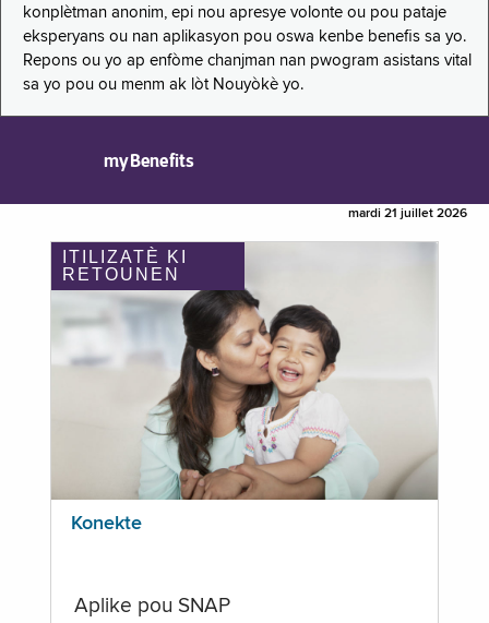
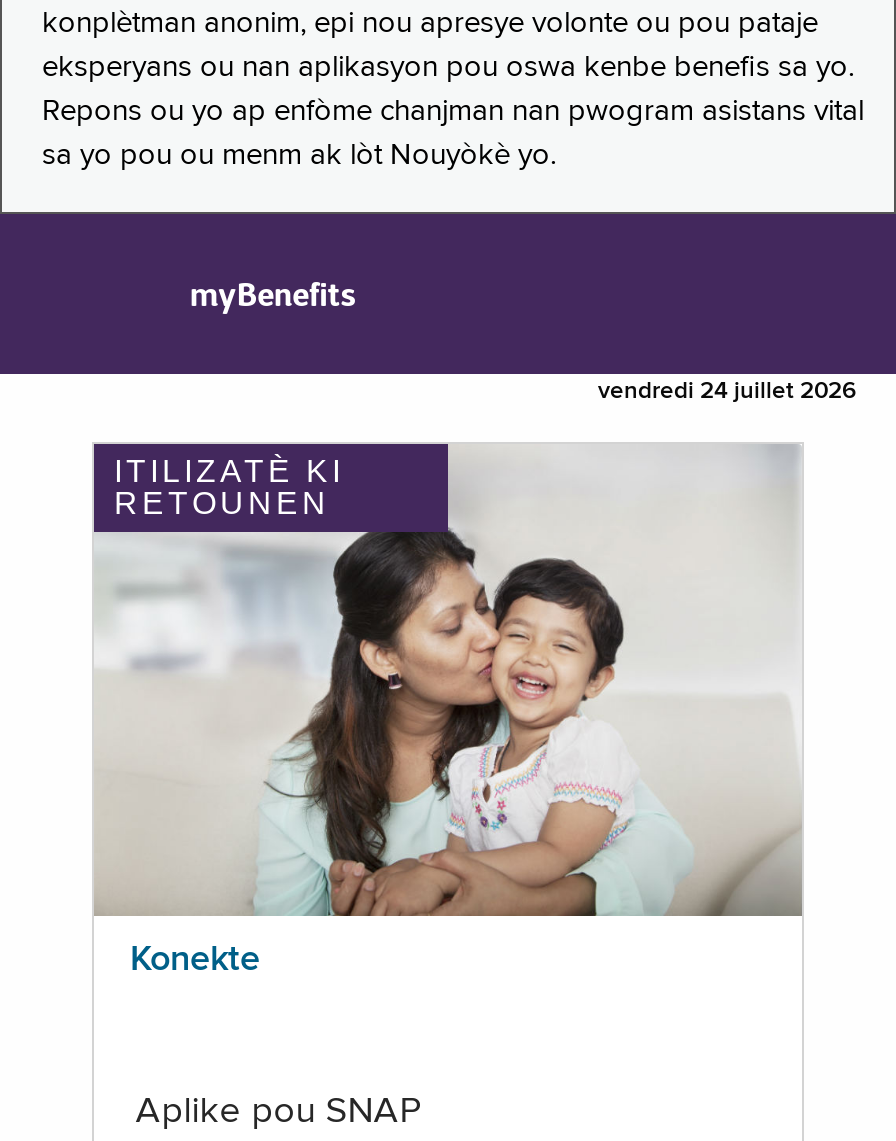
[348,207,467,221] mardi 21 juillet 2026 -> [598,380,856,404] vendredi 24 juillet 2026

